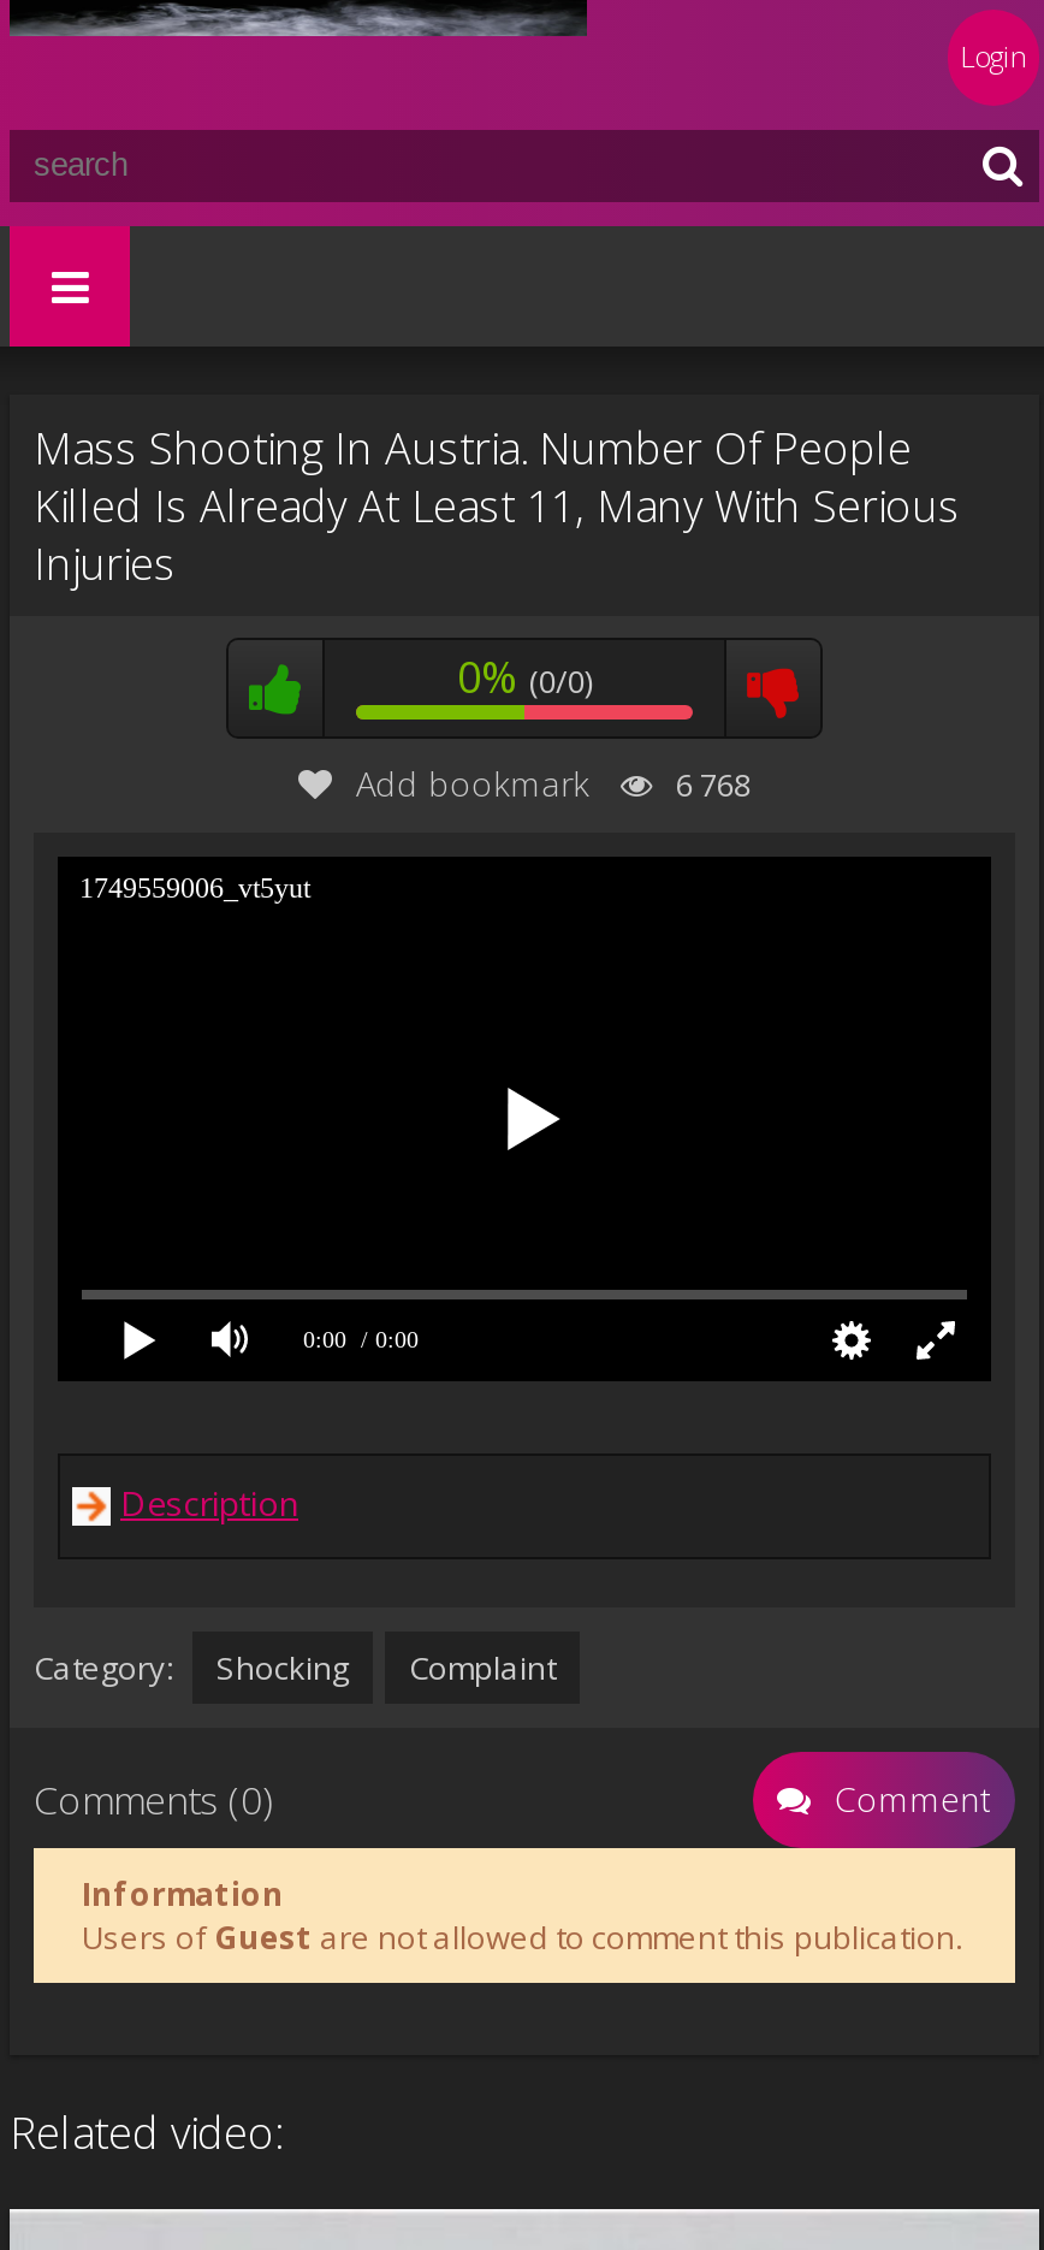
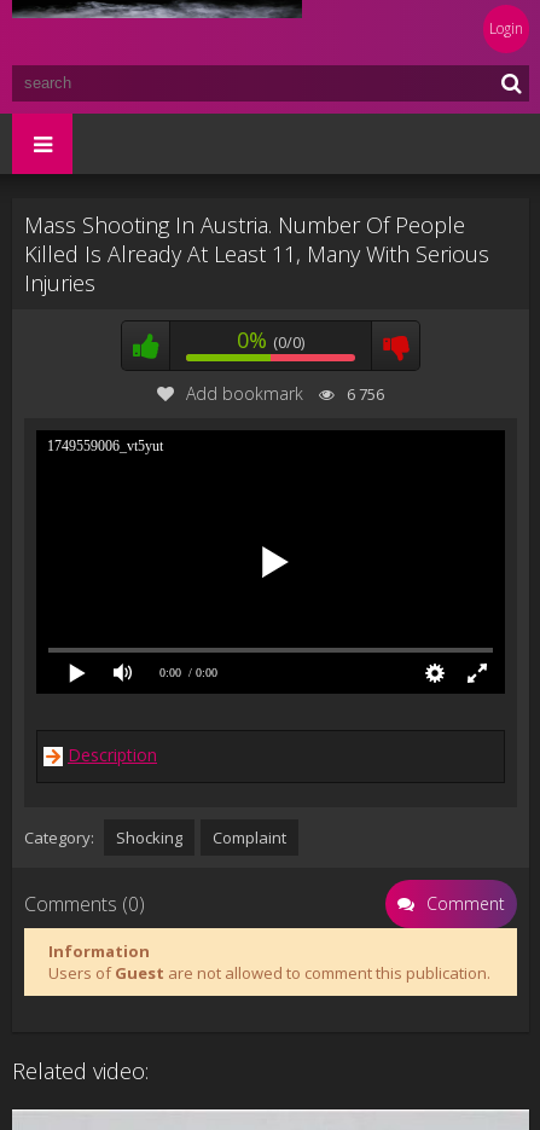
[356,760,751,806] Add bookmark 6 768 -> [186,382,384,405] Add bookmark 6 756

